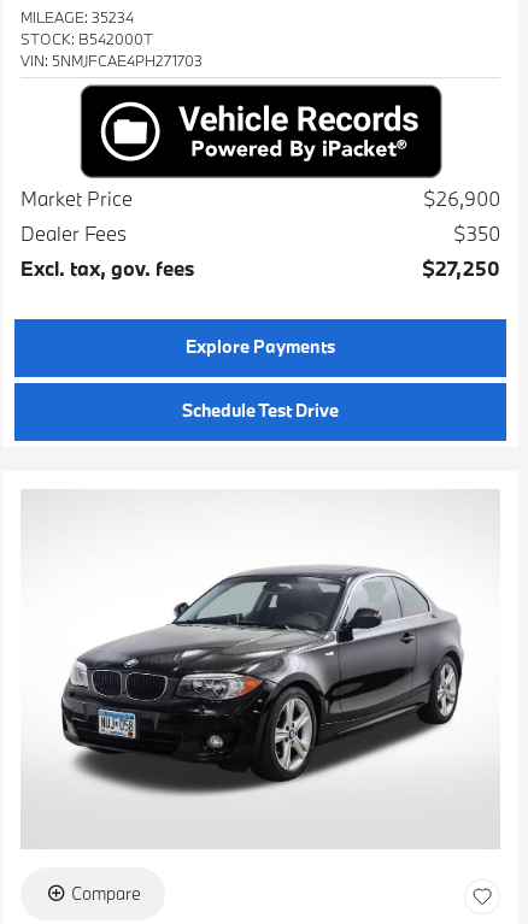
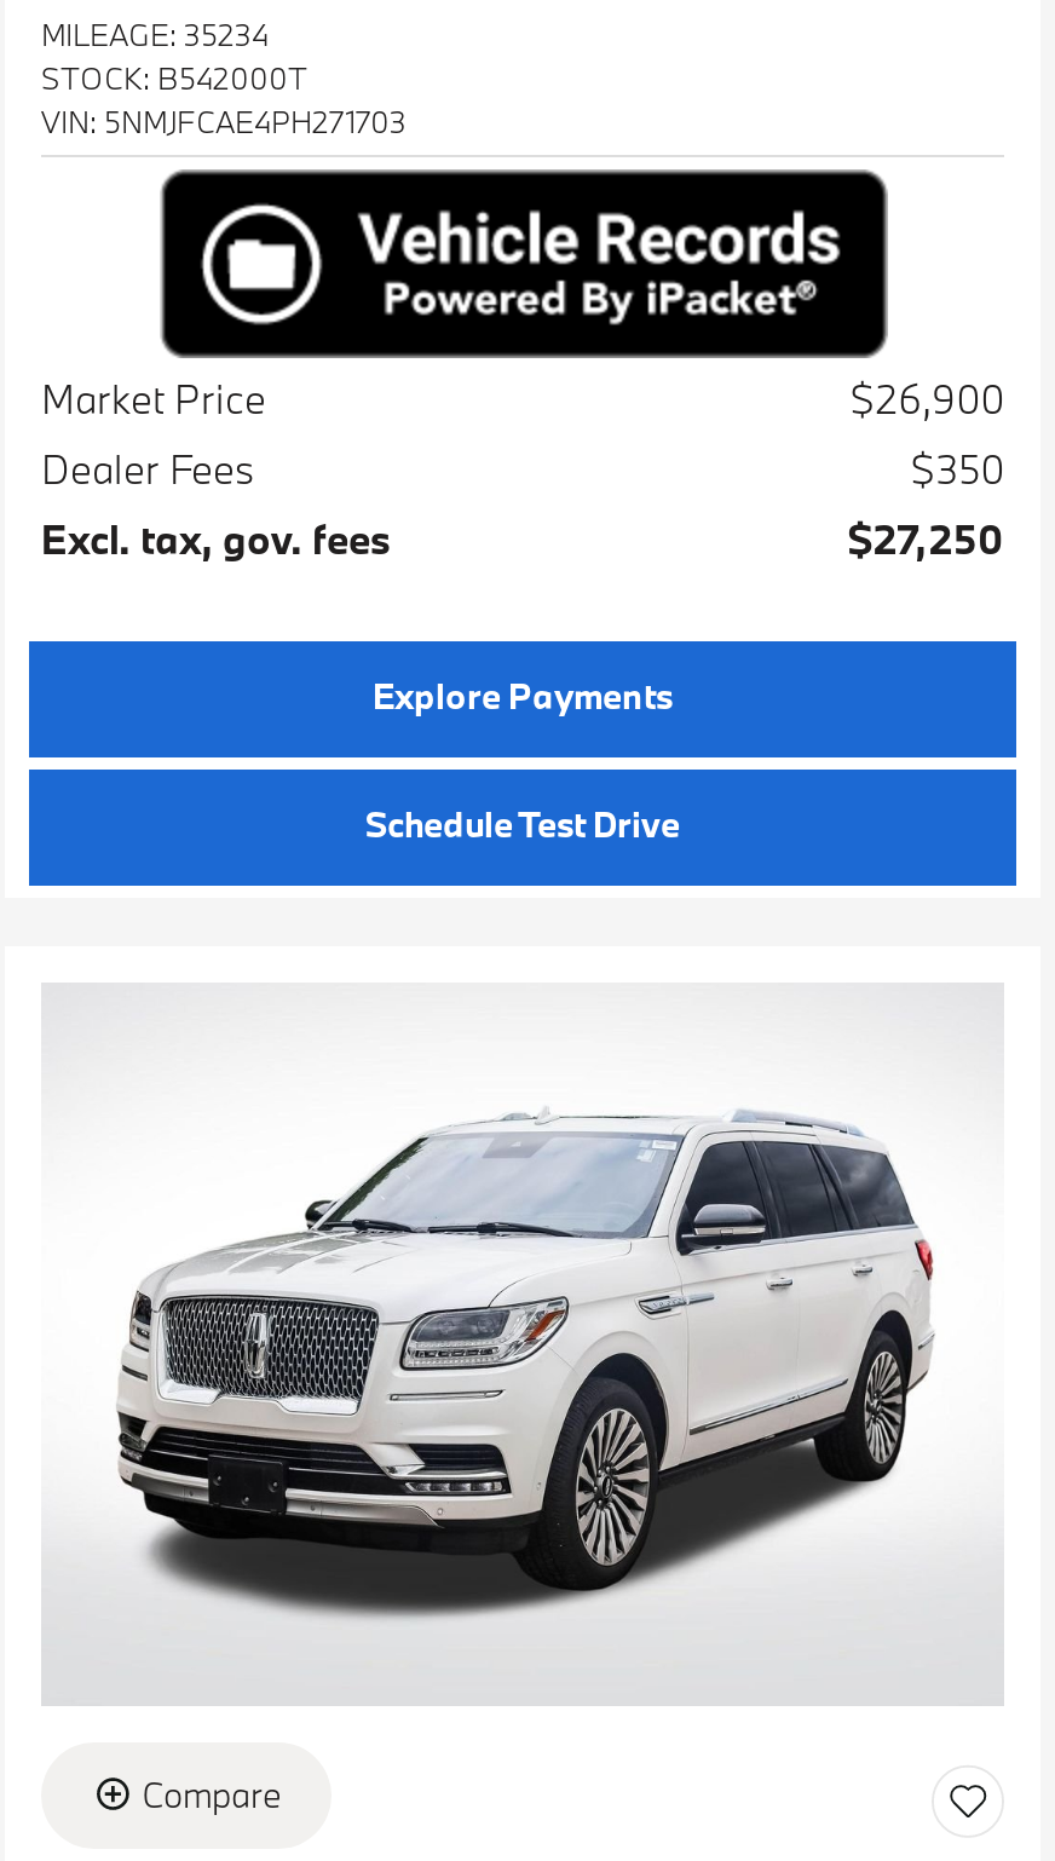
[59,553,464,805] [image] -> [116,1108,934,1619] [image]

